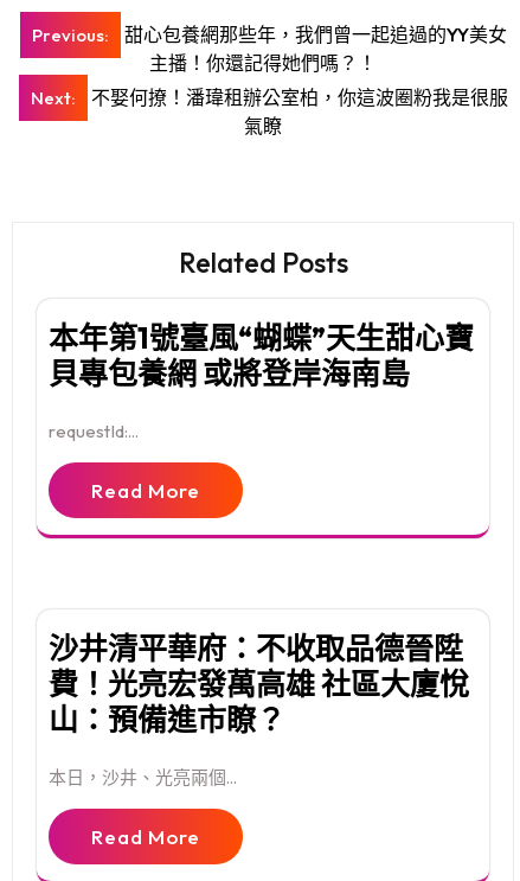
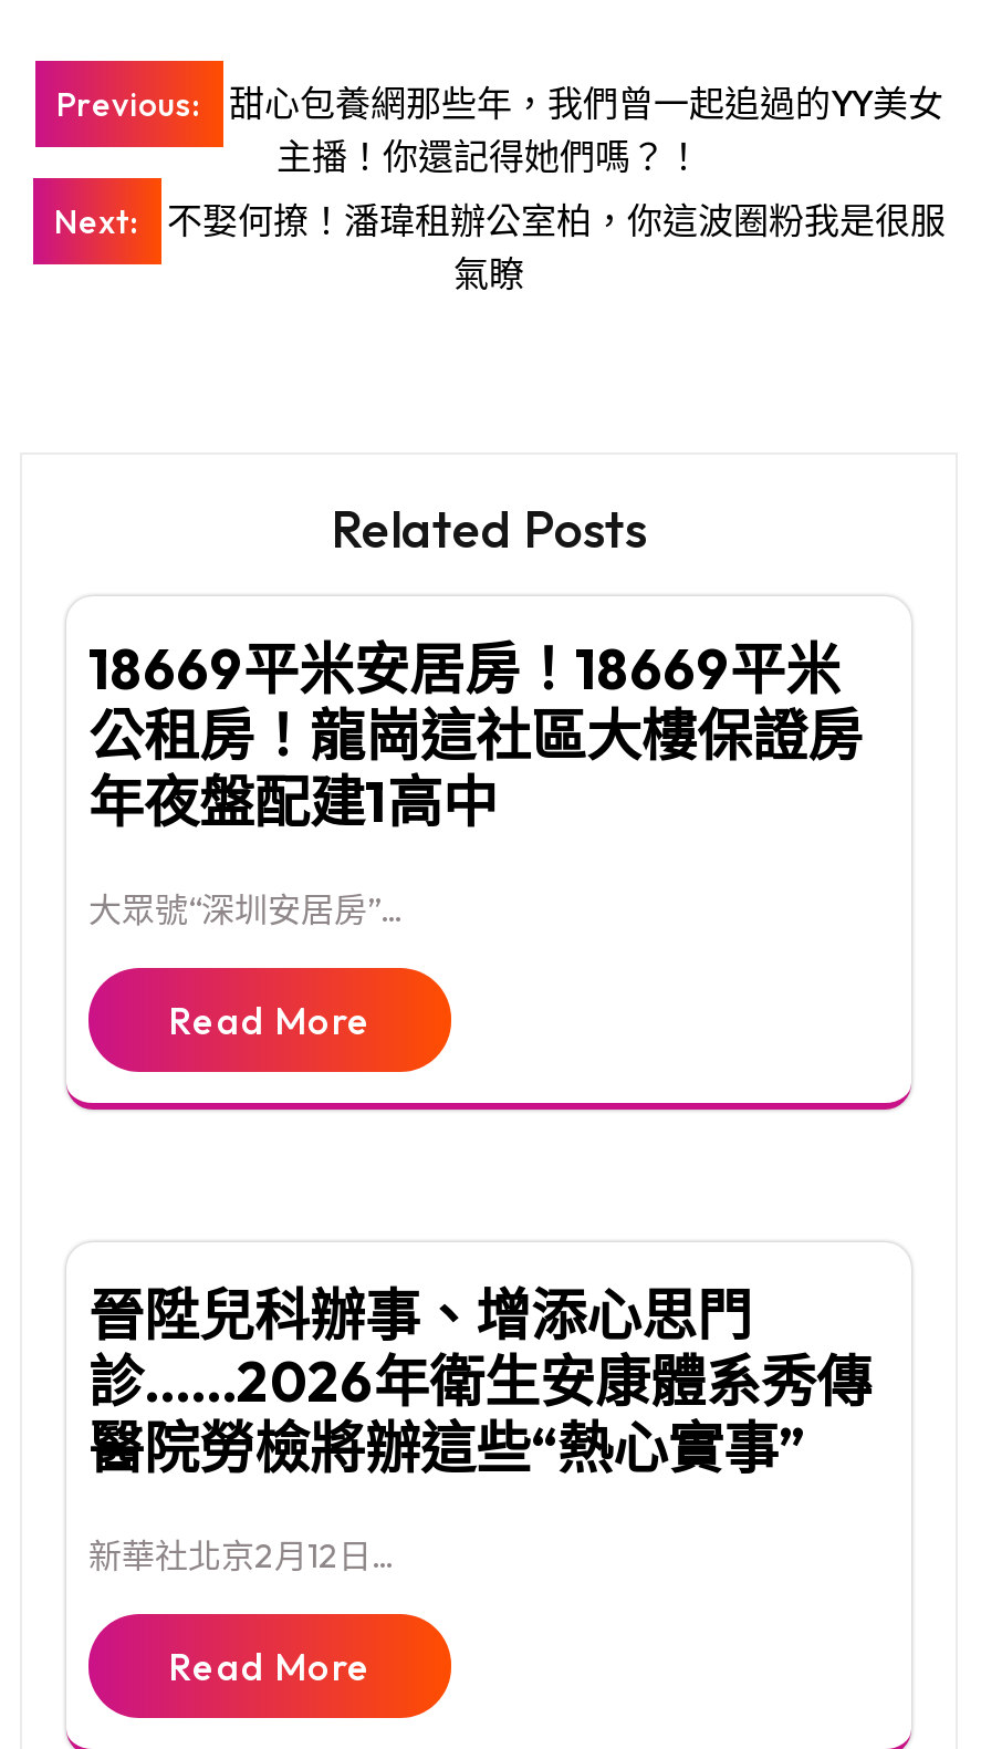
[49,319,474,392] 本年第1號臺風“蝴蝶”天生甜心寶 | 貝專包養網 或將登岸海南島 -> [88,633,863,837] 18669平米安居房！18669平米 | 公租房！龍崗這社區大樓保證房 | 年夜盤配建1高中
[49,419,139,442] requestId:... -> [88,888,400,930] 大眾號“深圳安居房”...
[49,629,469,738] 沙井清平華府：不收取品德晉陞 | 費！光亮宏發萬高雄 社區大廈悅 | 山：預備進市瞭？ -> [88,1279,872,1483] 晉陞兒科辦事、增添心思門 | 診……2026年衛生安康體系秀傳 | 醫院勞檢將辦這些“熱心實事”
[49,766,237,788] 本日，沙井、光亮兩個... -> [88,1534,392,1576] 新華社北京2月12日...

